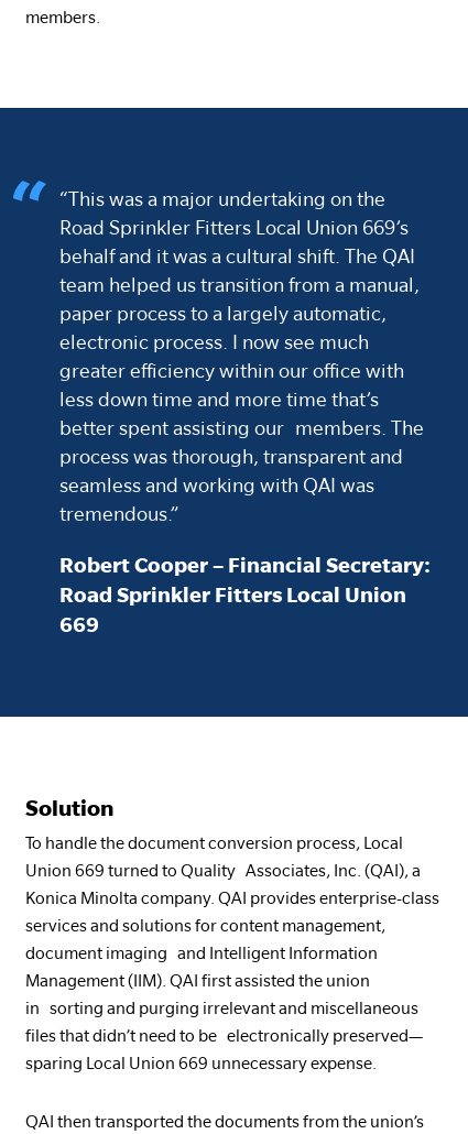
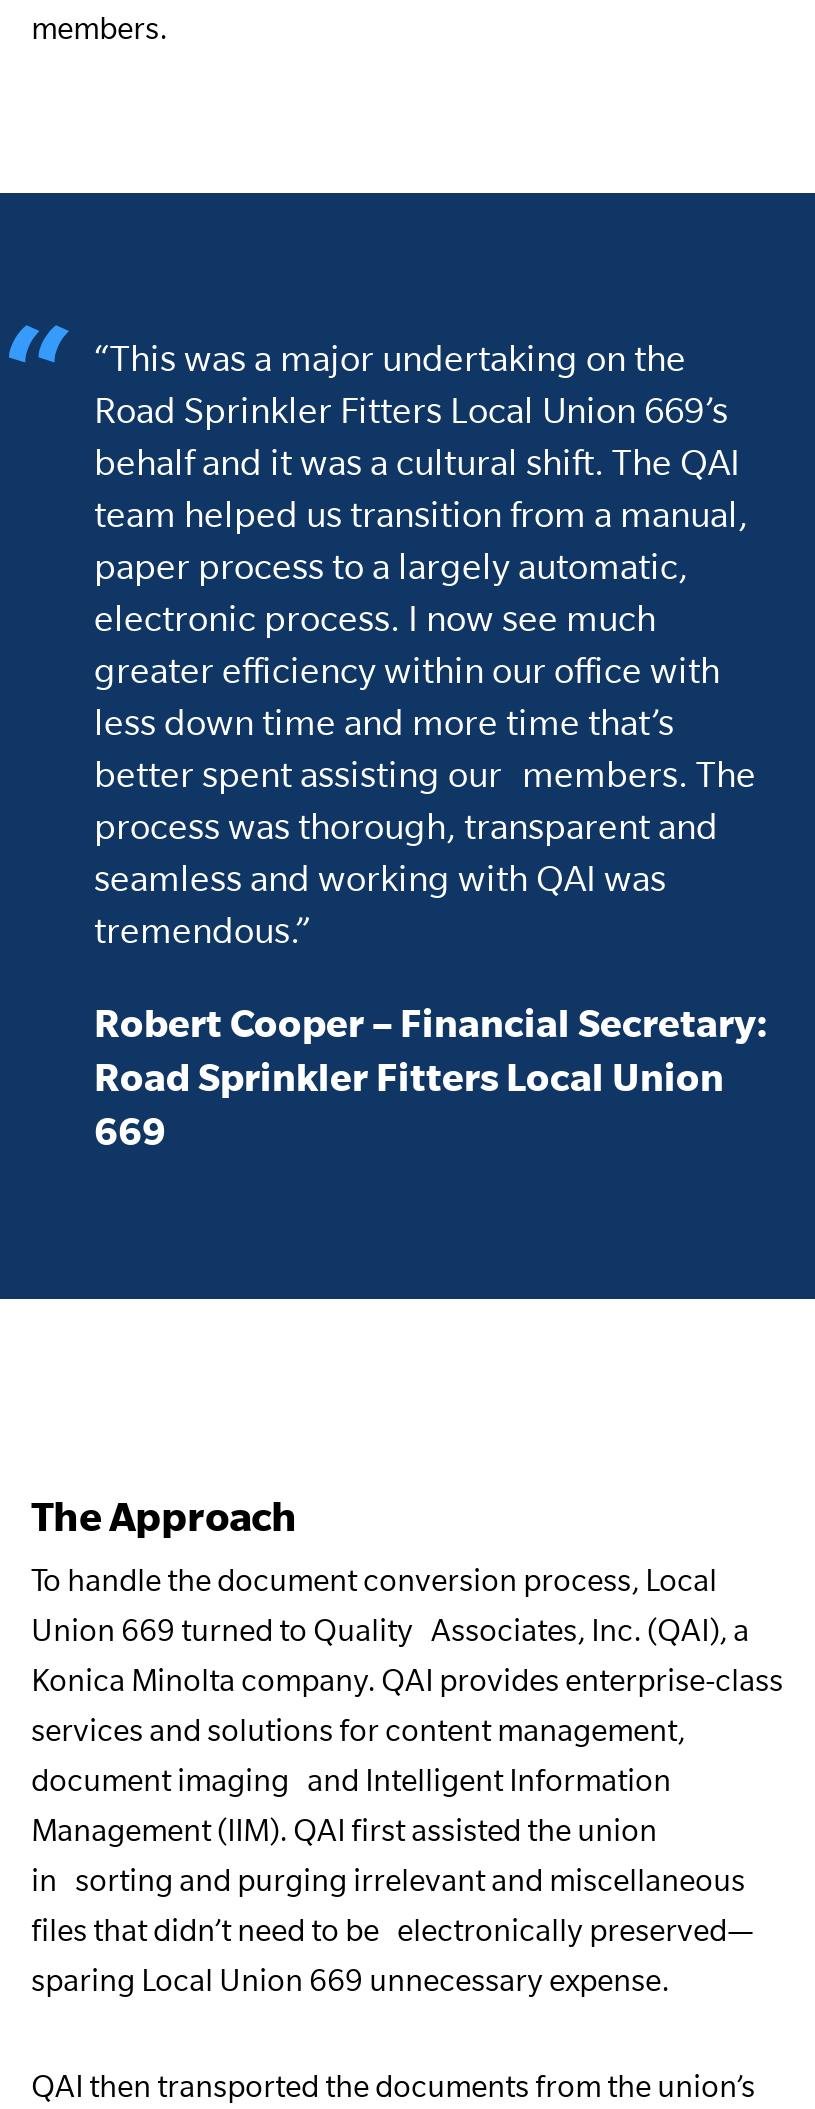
[25,795,114,820] Solution -> [31,1493,297,1539] The Approach

